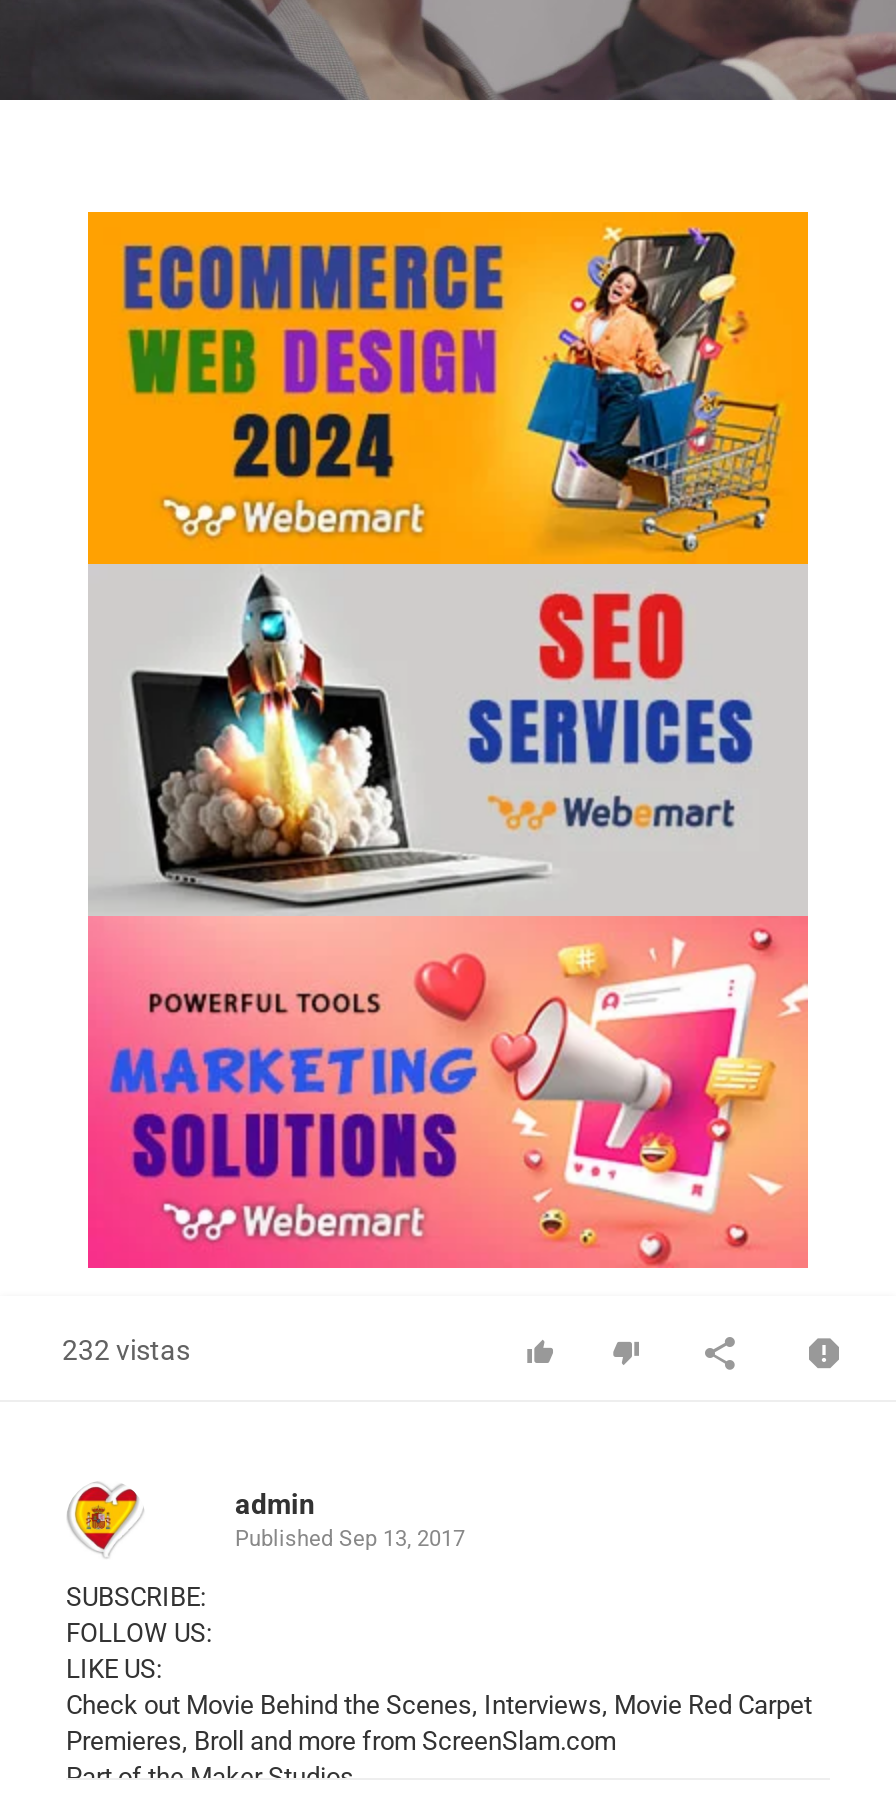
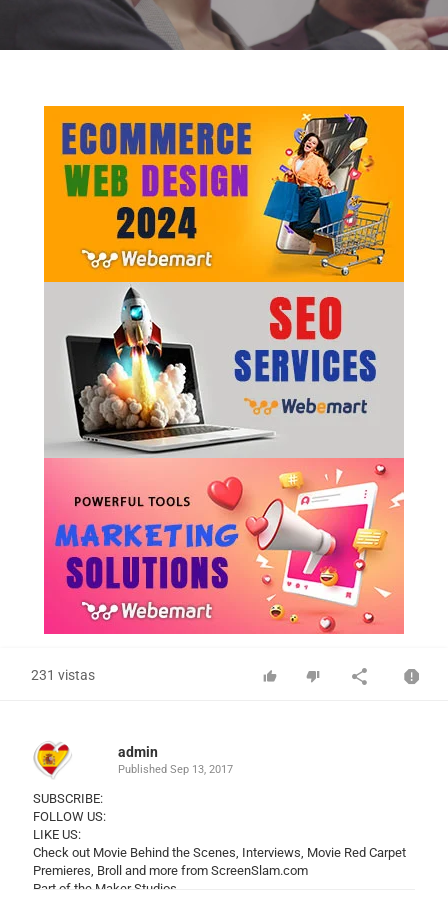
[62,1334,190,1366] 232 vistas -> [31,667,95,683] 231 vistas

